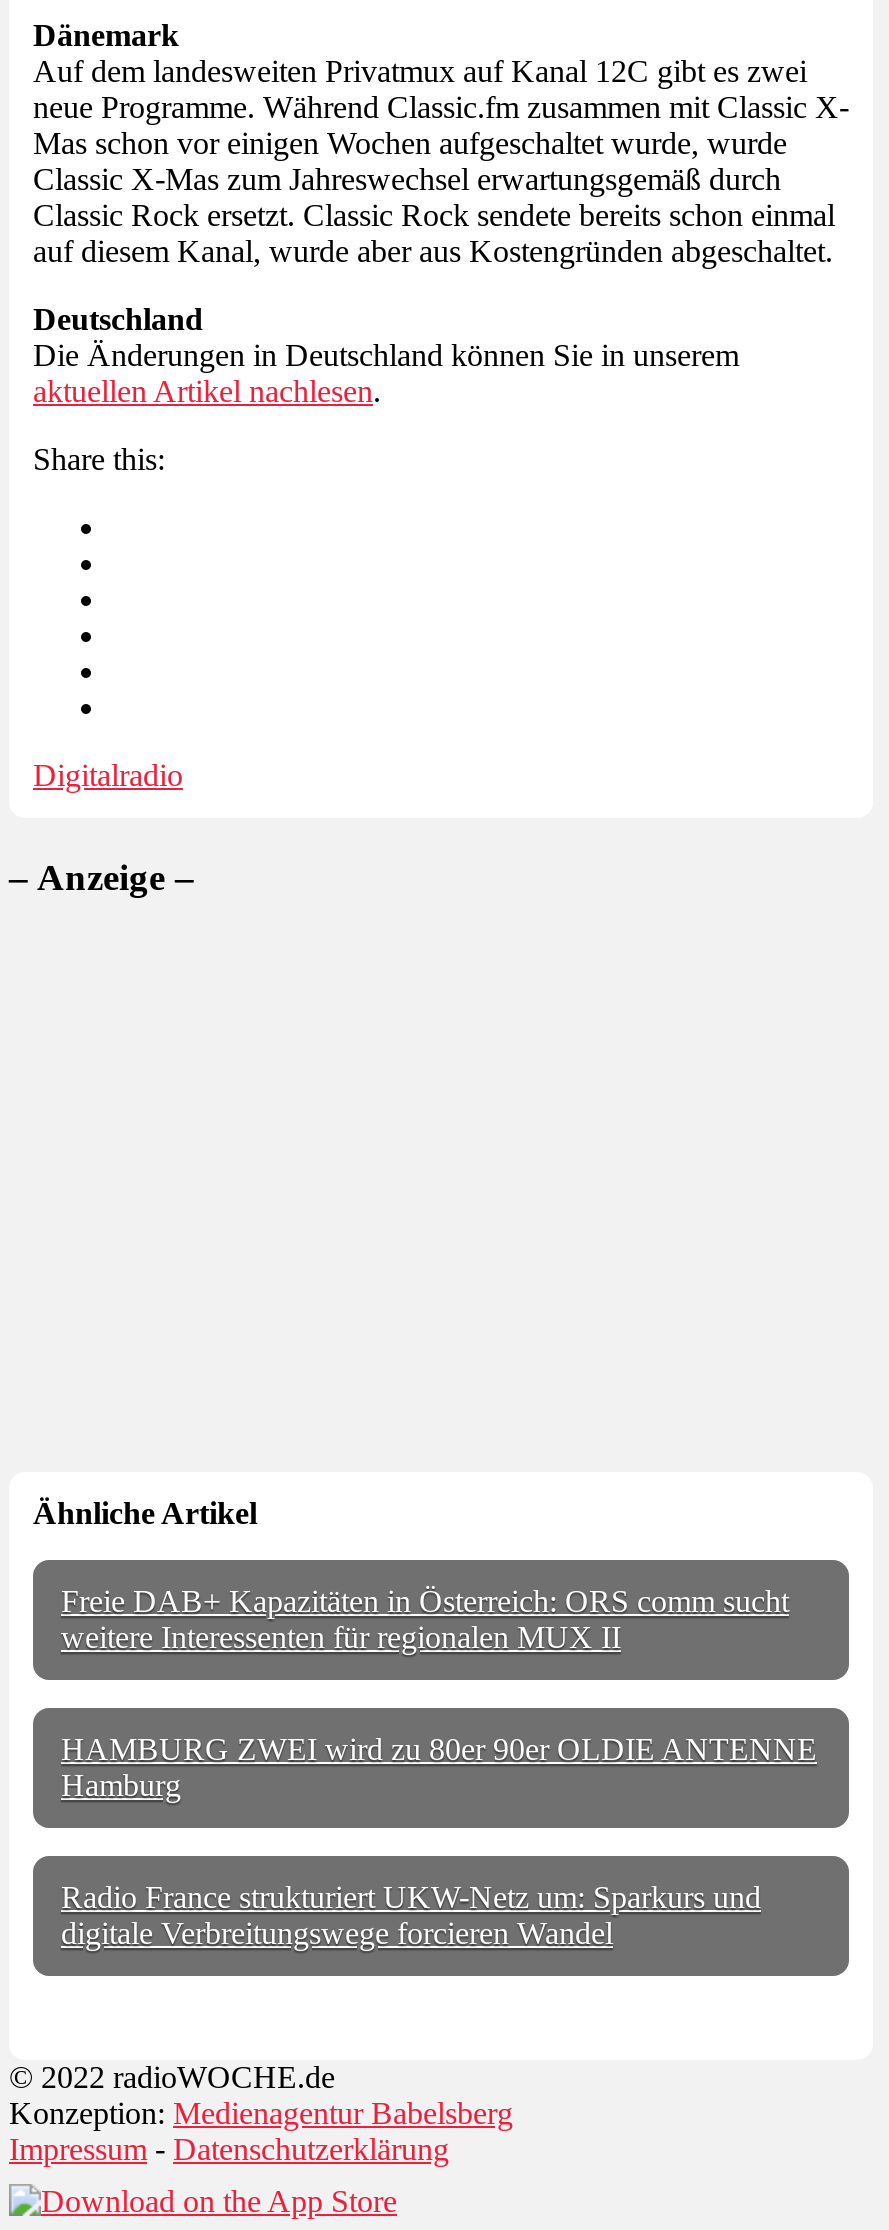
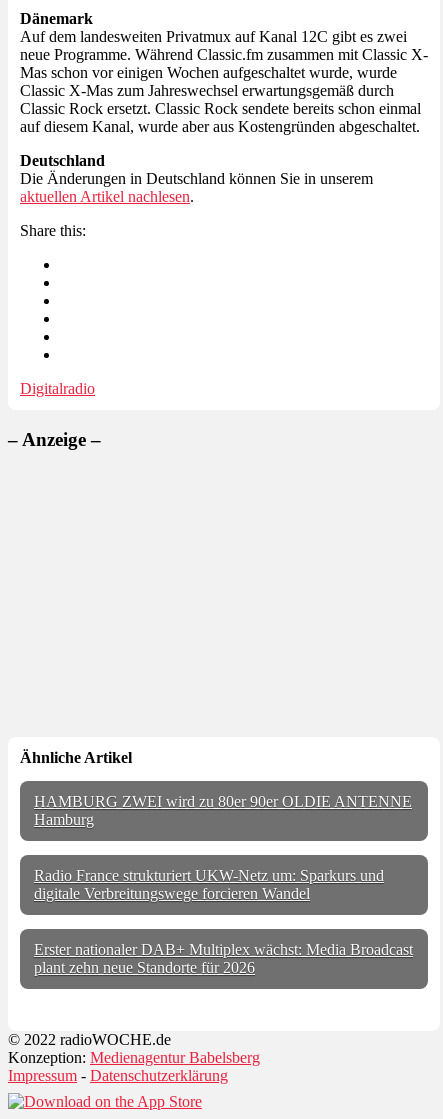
[61,1584,789,1654] Freie DAB+ Kapazitäten in Österreich: ORS comm sucht | weitere Interessenten für regionalen MUX II -> none
moved [61,1732,817,1950] -> [34,793,412,902]: HAMBURG ZWEI wird zu 80er 90er OLDIE ANTENNE | Hamburg | Radio France strukturiert UKW-Netz um: Sparkurs und | digitale Verbreitungswege forcieren Wandel
none -> [34,941,413,976] Erster nationaler DAB+ Multiplex wächst: Media Broadcast | plant zehn neue Standorte für 2026

